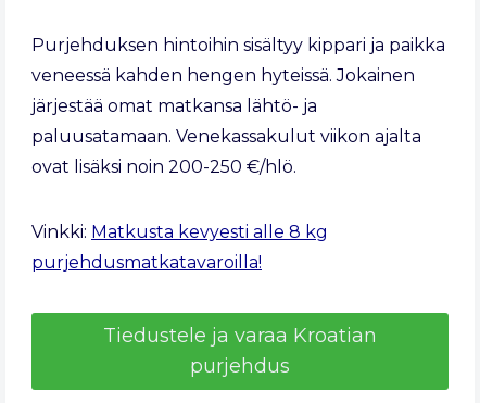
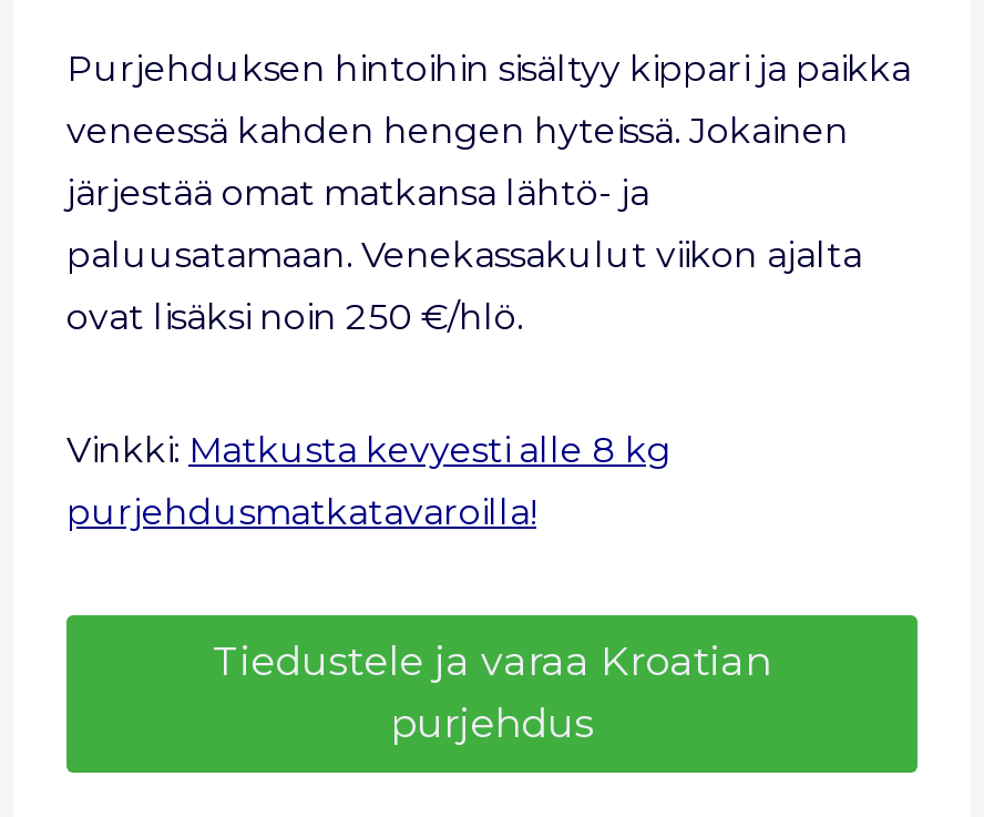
[31,157,296,177] ovat lisäksi noin 200-250 €/hlö. -> [66,296,523,339] ovat lisäksi noin 250 €/hlö.

